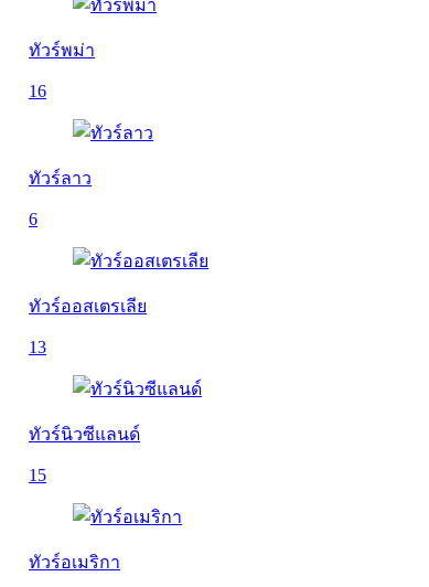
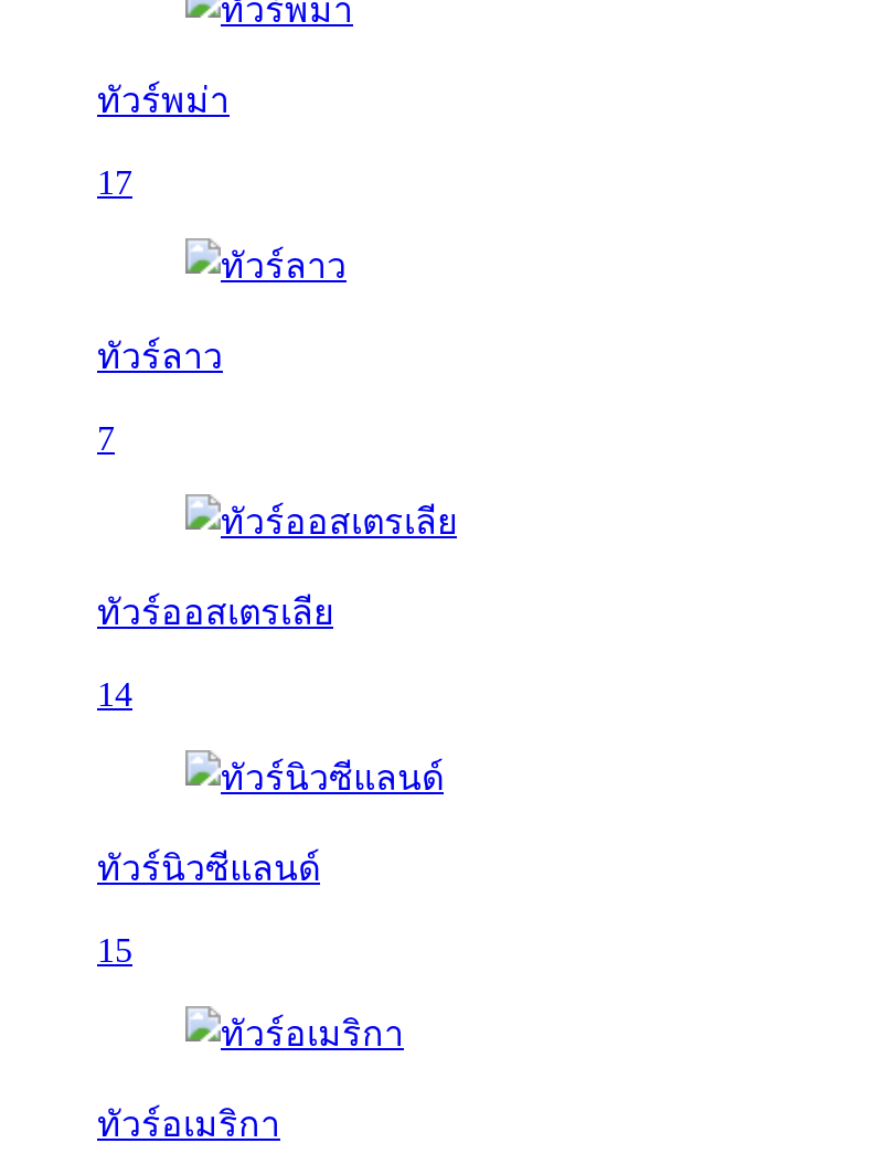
[29,82,46,100] 16 -> [97,163,132,201] 17
[29,210,37,228] 6 -> [97,419,115,457] 7
[29,338,46,356] 13 -> [97,675,132,713] 14

